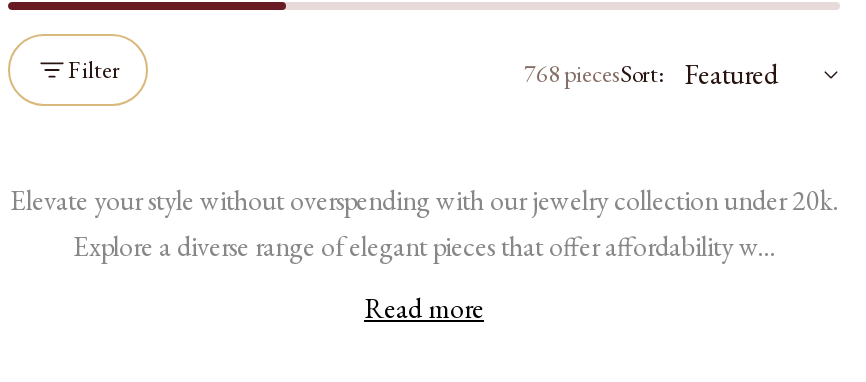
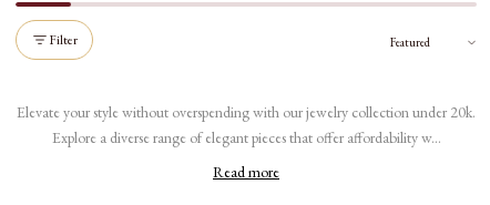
[524,58,664,90] 768 piecesSort: -> none

